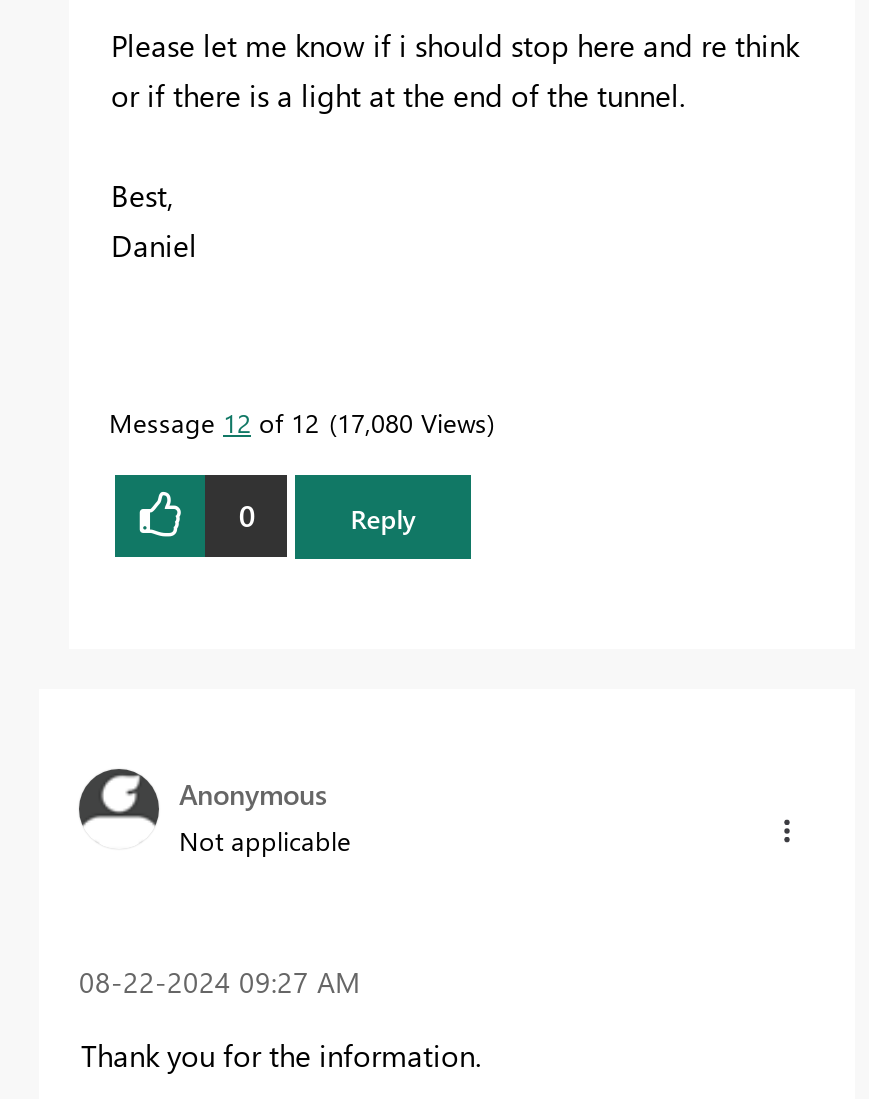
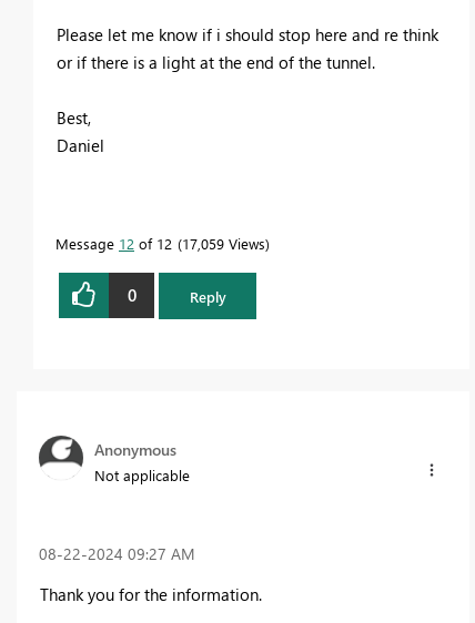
[109,405,487,439] Message 12 of 12 17,080 Views -> [55,234,265,253] Message 12 of 12 17,059 Views

